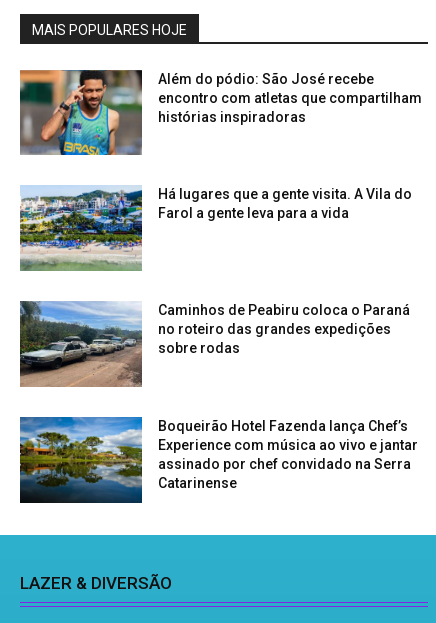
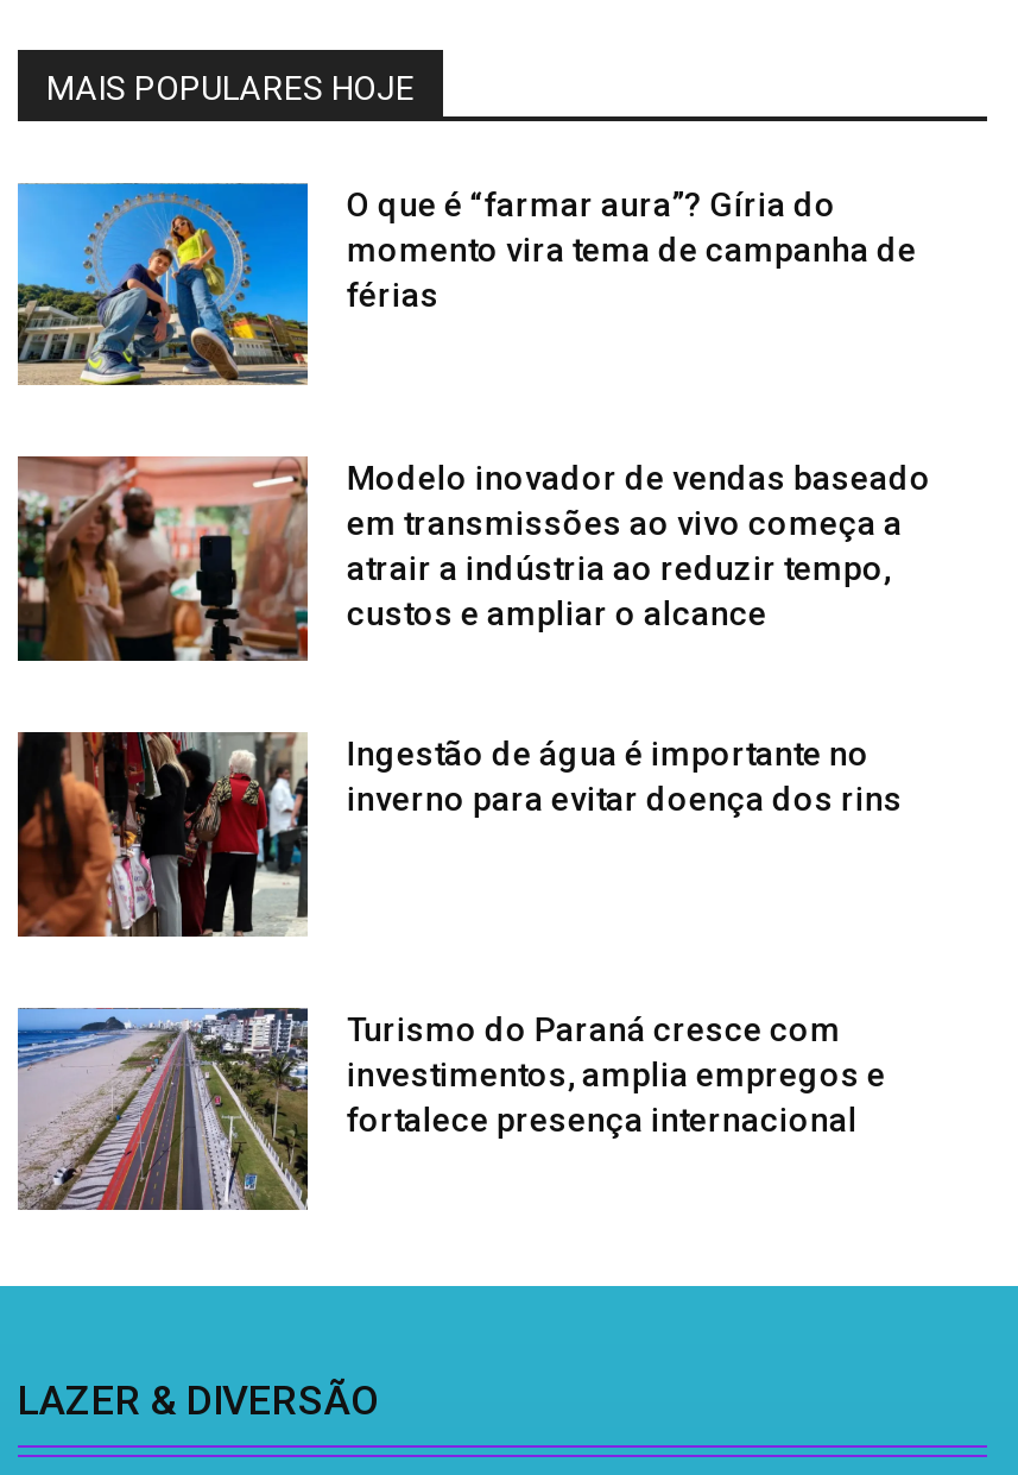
[19,69,422,156] [image] | Além do pódio: São José recebe | encontro com atletas que compartilham | histórias inspiradoras -> [15,181,917,387] [image] | O que é “farmar aura”? Gíria do | momento vira tema de campanha de | férias
[19,185,412,272] [image] | Há lugares que a gente visita. A Vila do | Farol a gente leva para a vida -> [15,454,931,663] [image] | Modelo inovador de vendas baseado | em transmissões ao vivo começa a | atrair a indústria ao reduzir tempo, | custos e ampliar o alcance
[19,300,410,388] [image] | Caminhos de Peabiru coloca o Paraná | no roteiro das grandes expedições | sobre rodas -> [15,730,903,939] [image] | Ingestão de água é importante no | inverno para evitar doença dos rins
[20,416,418,504] [image] | Boqueirão Hotel Fazenda lança Chef’s | Experience com música ao vivo e jantar | assinado por chef convidado na Serra | Catarinense -> [18,1006,886,1212] [image] | Turismo do Paraná cresce com | investimentos, amplia empregos e | fortalece presença internacional

